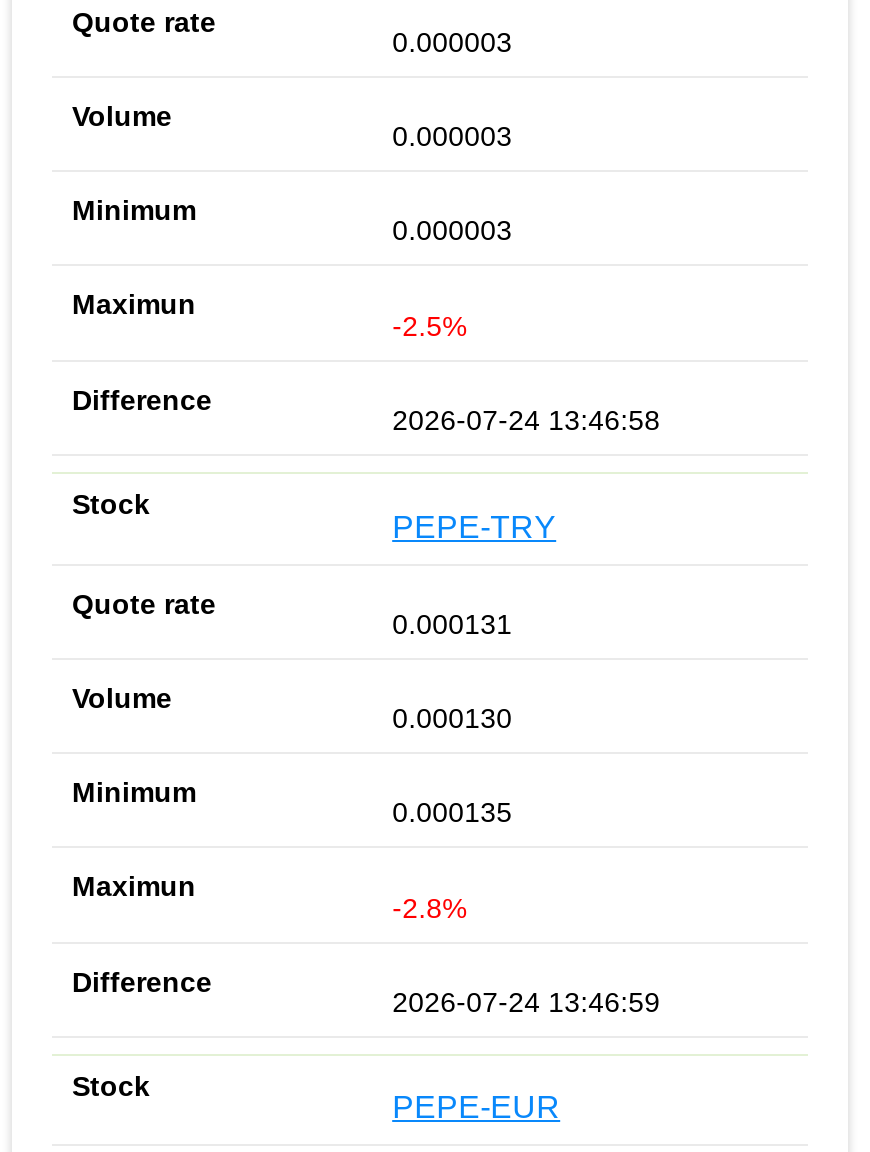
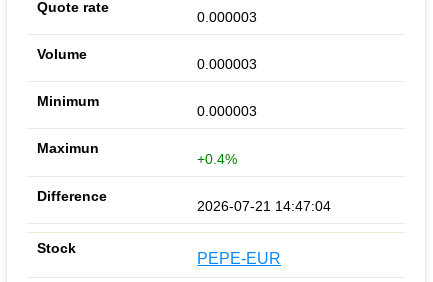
[392,311,660,1018] -2.5% | 2026-07-24 13:46:58 | PEPE-TRY | 0.000131 | 0.000130 | 0.000135 | -2.8% | 2026-07-24 13:46:59 -> [197,151,331,214] +0.4% | 2026-07-21 14:47:04

